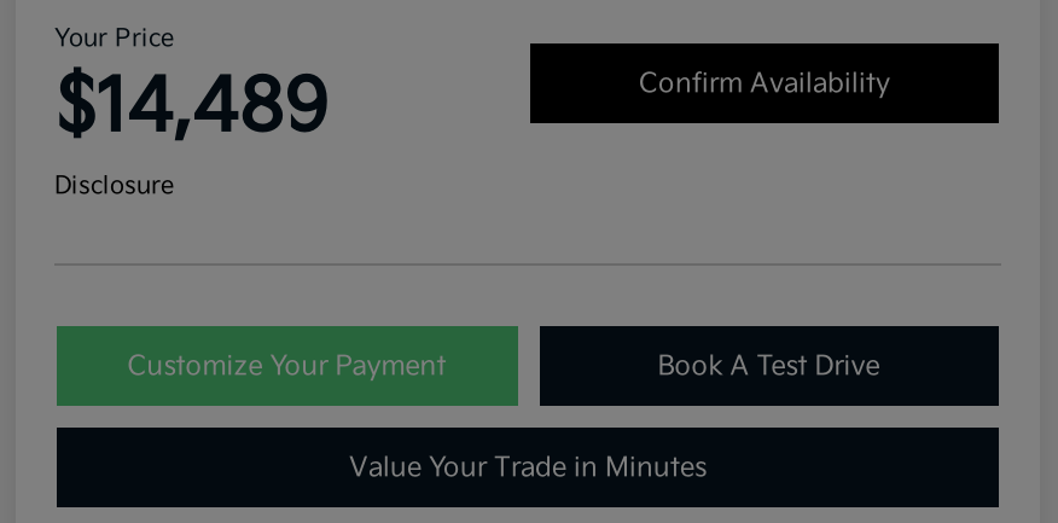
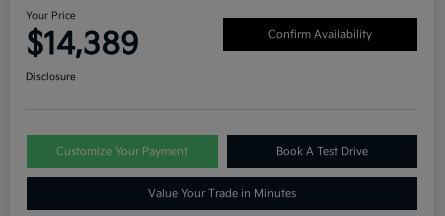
[54,64,330,151] $14,489 -> [26,26,139,62] $14,389

